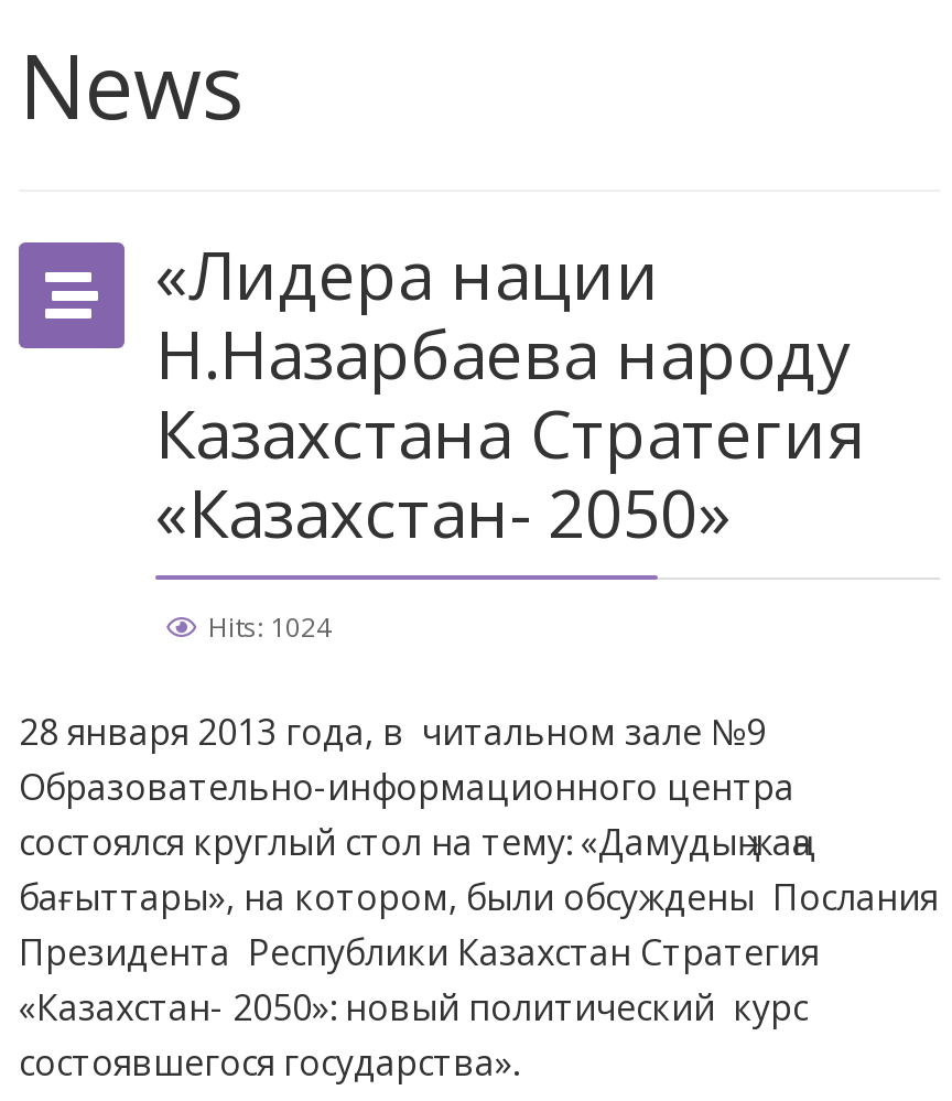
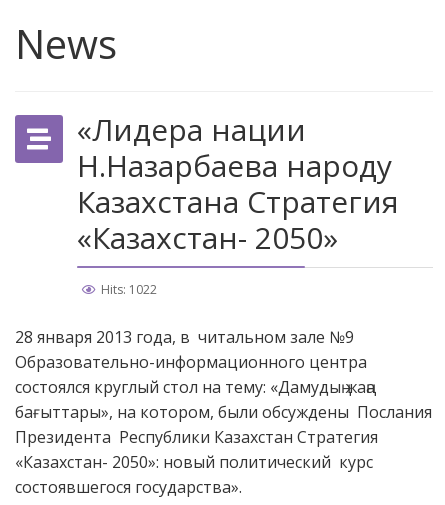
[208,608,332,646] Hits: 1024 -> [101,281,157,298] Hits: 1022

